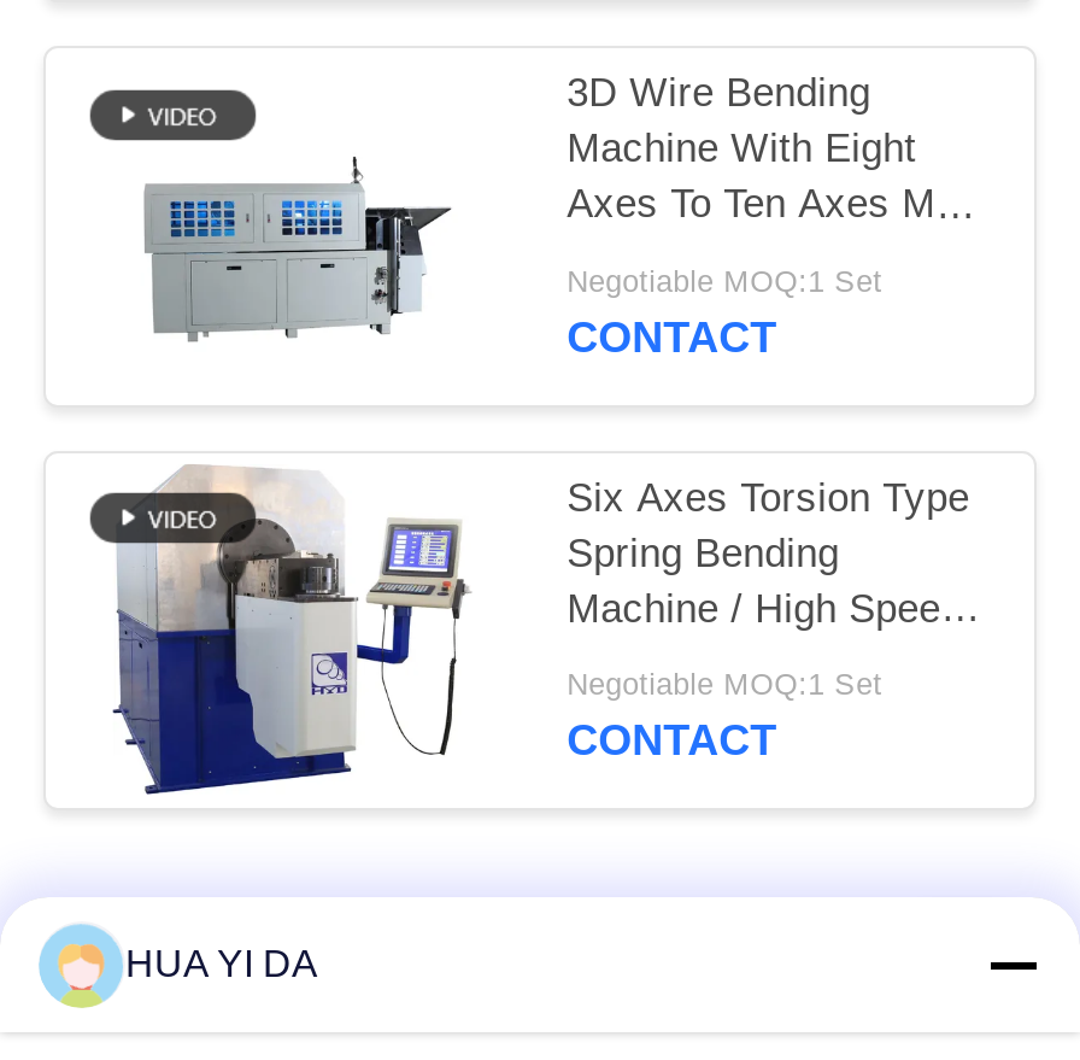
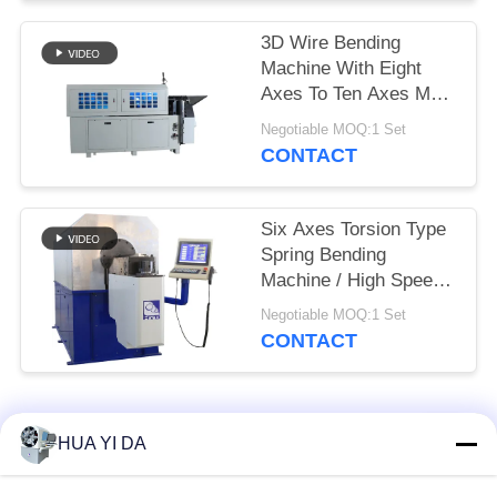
[39,924,118,1008] [image] -> [19,425,54,464] [image]

